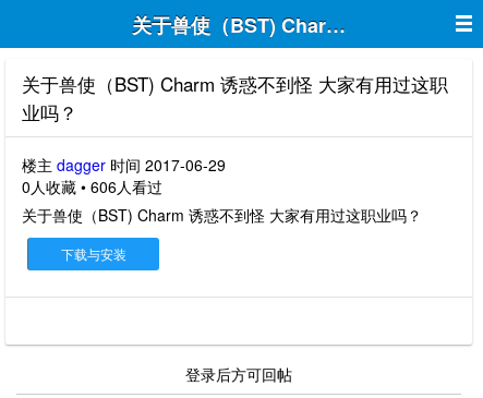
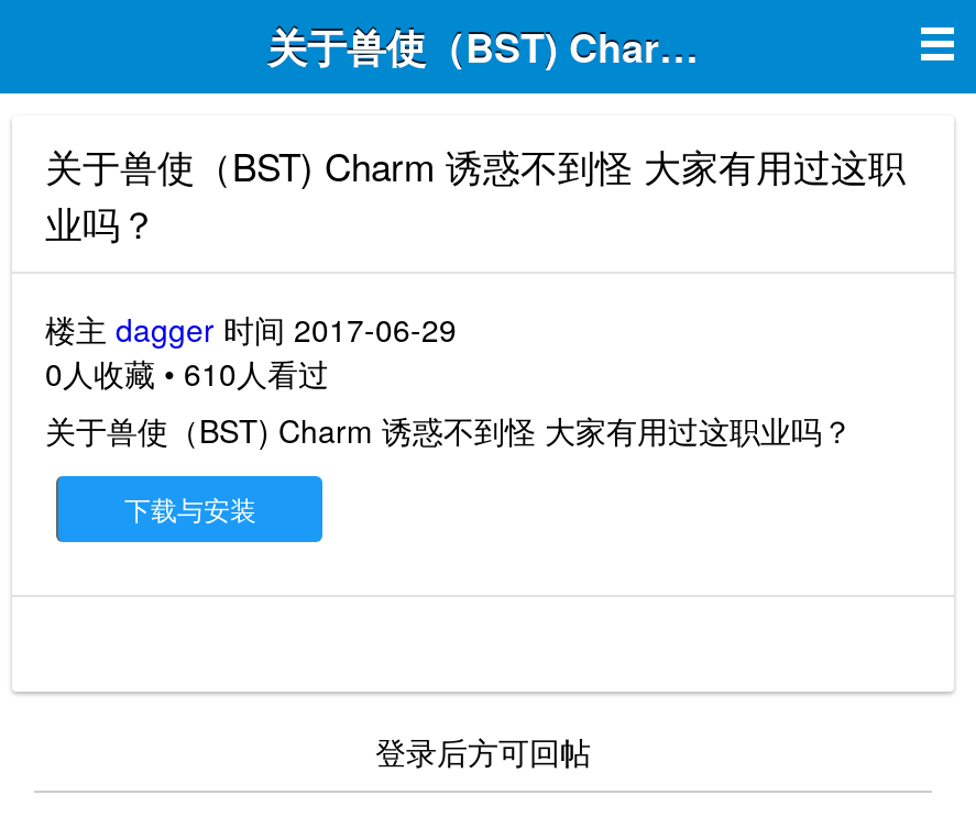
[22,176,162,197] 0人收藏 • 606人看过 -> [45,351,329,395] 0人收藏 • 610人看过

